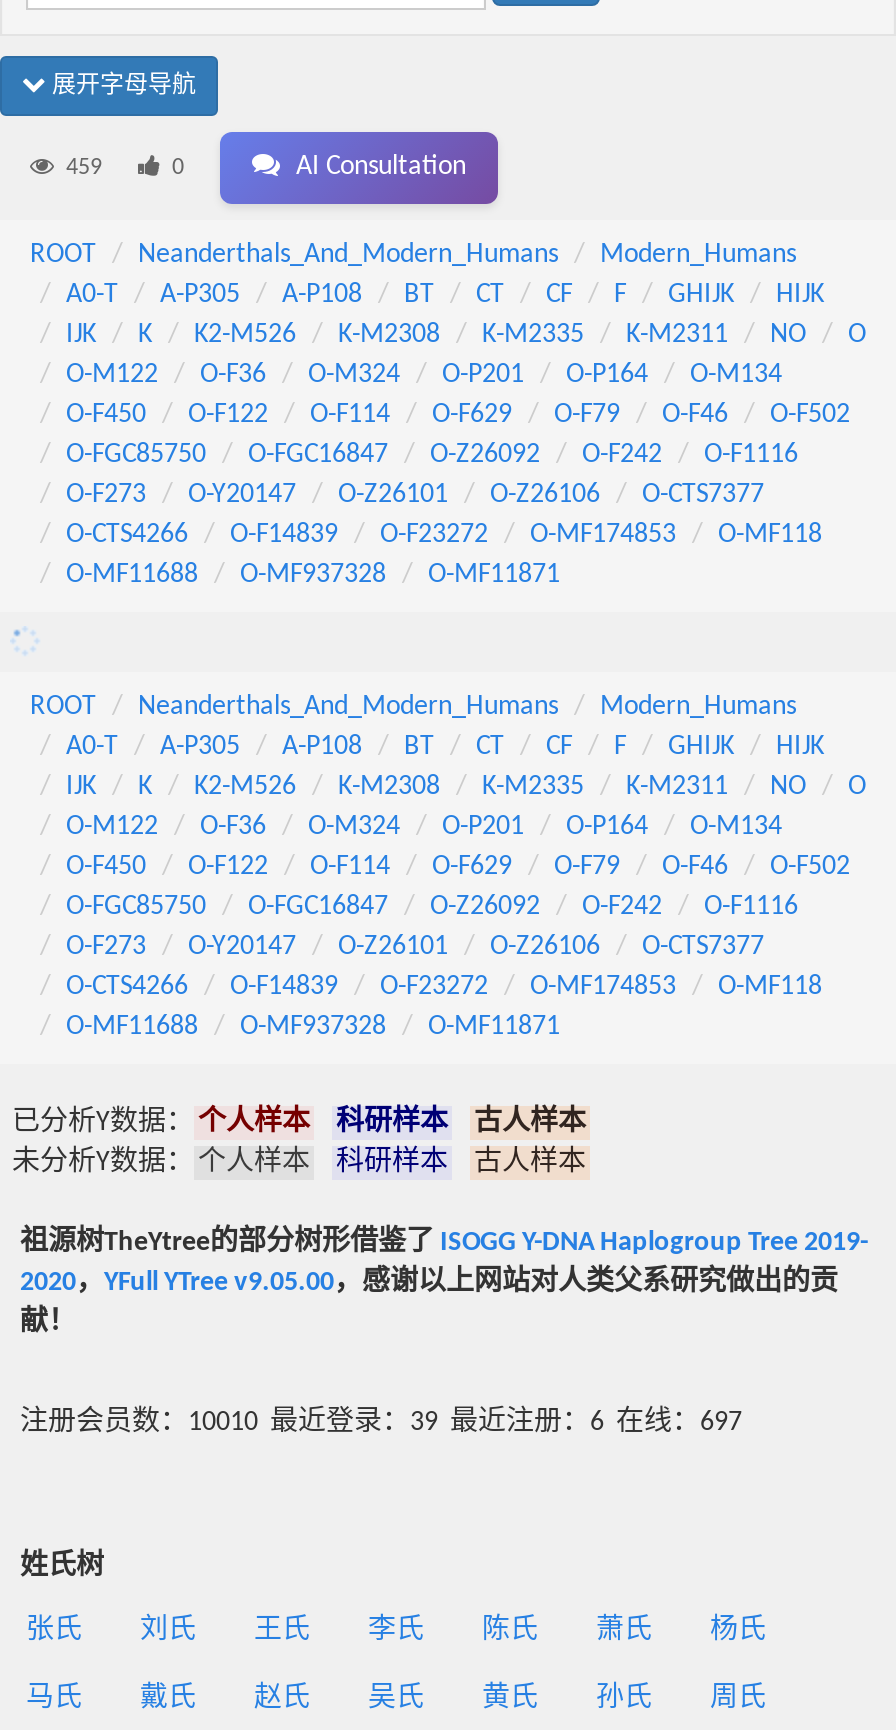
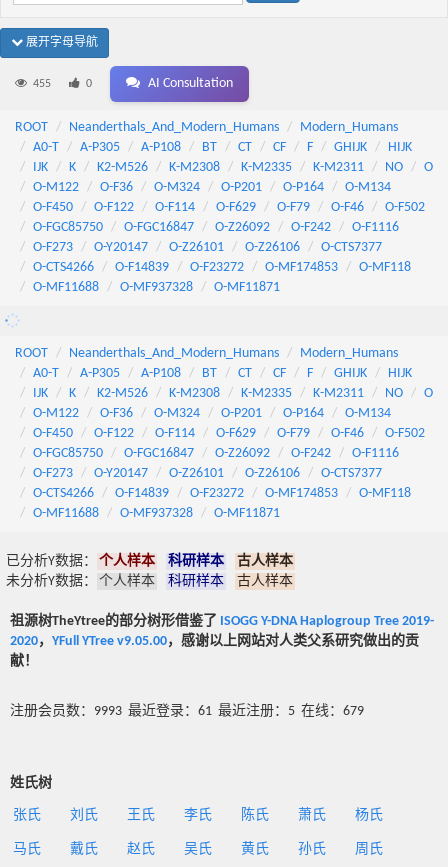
[66,156,102,180] 459 -> [33,78,51,90] 455
[20,1408,742,1438] 注册会员数：10010 最近登录：39 最近注册：6 在线：697 -> [10,704,364,719] 注册会员数：9993 最近登录：61 最近注册：5 在线：679

